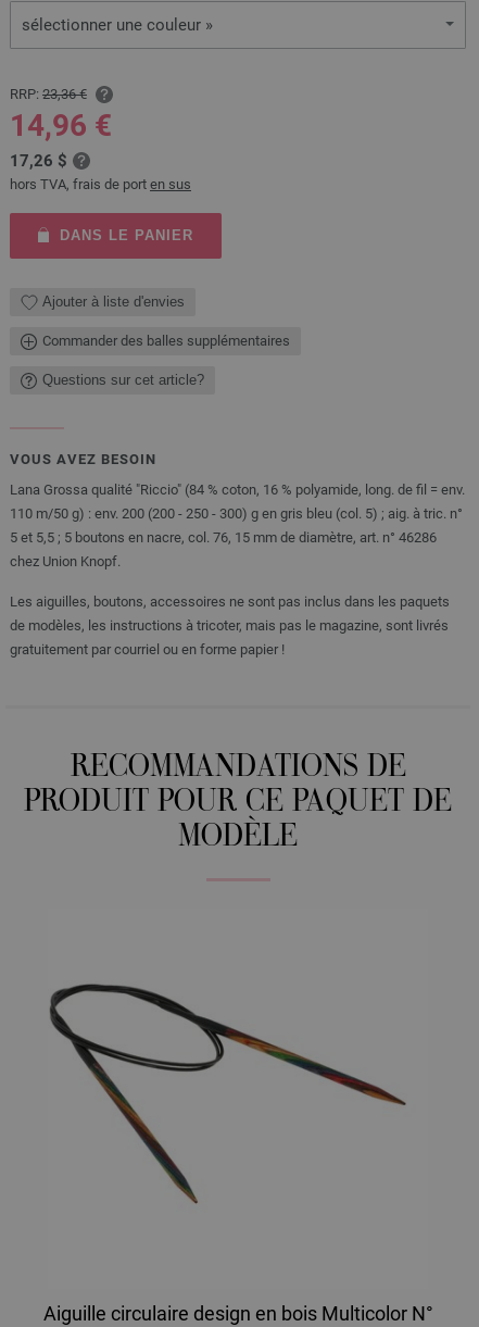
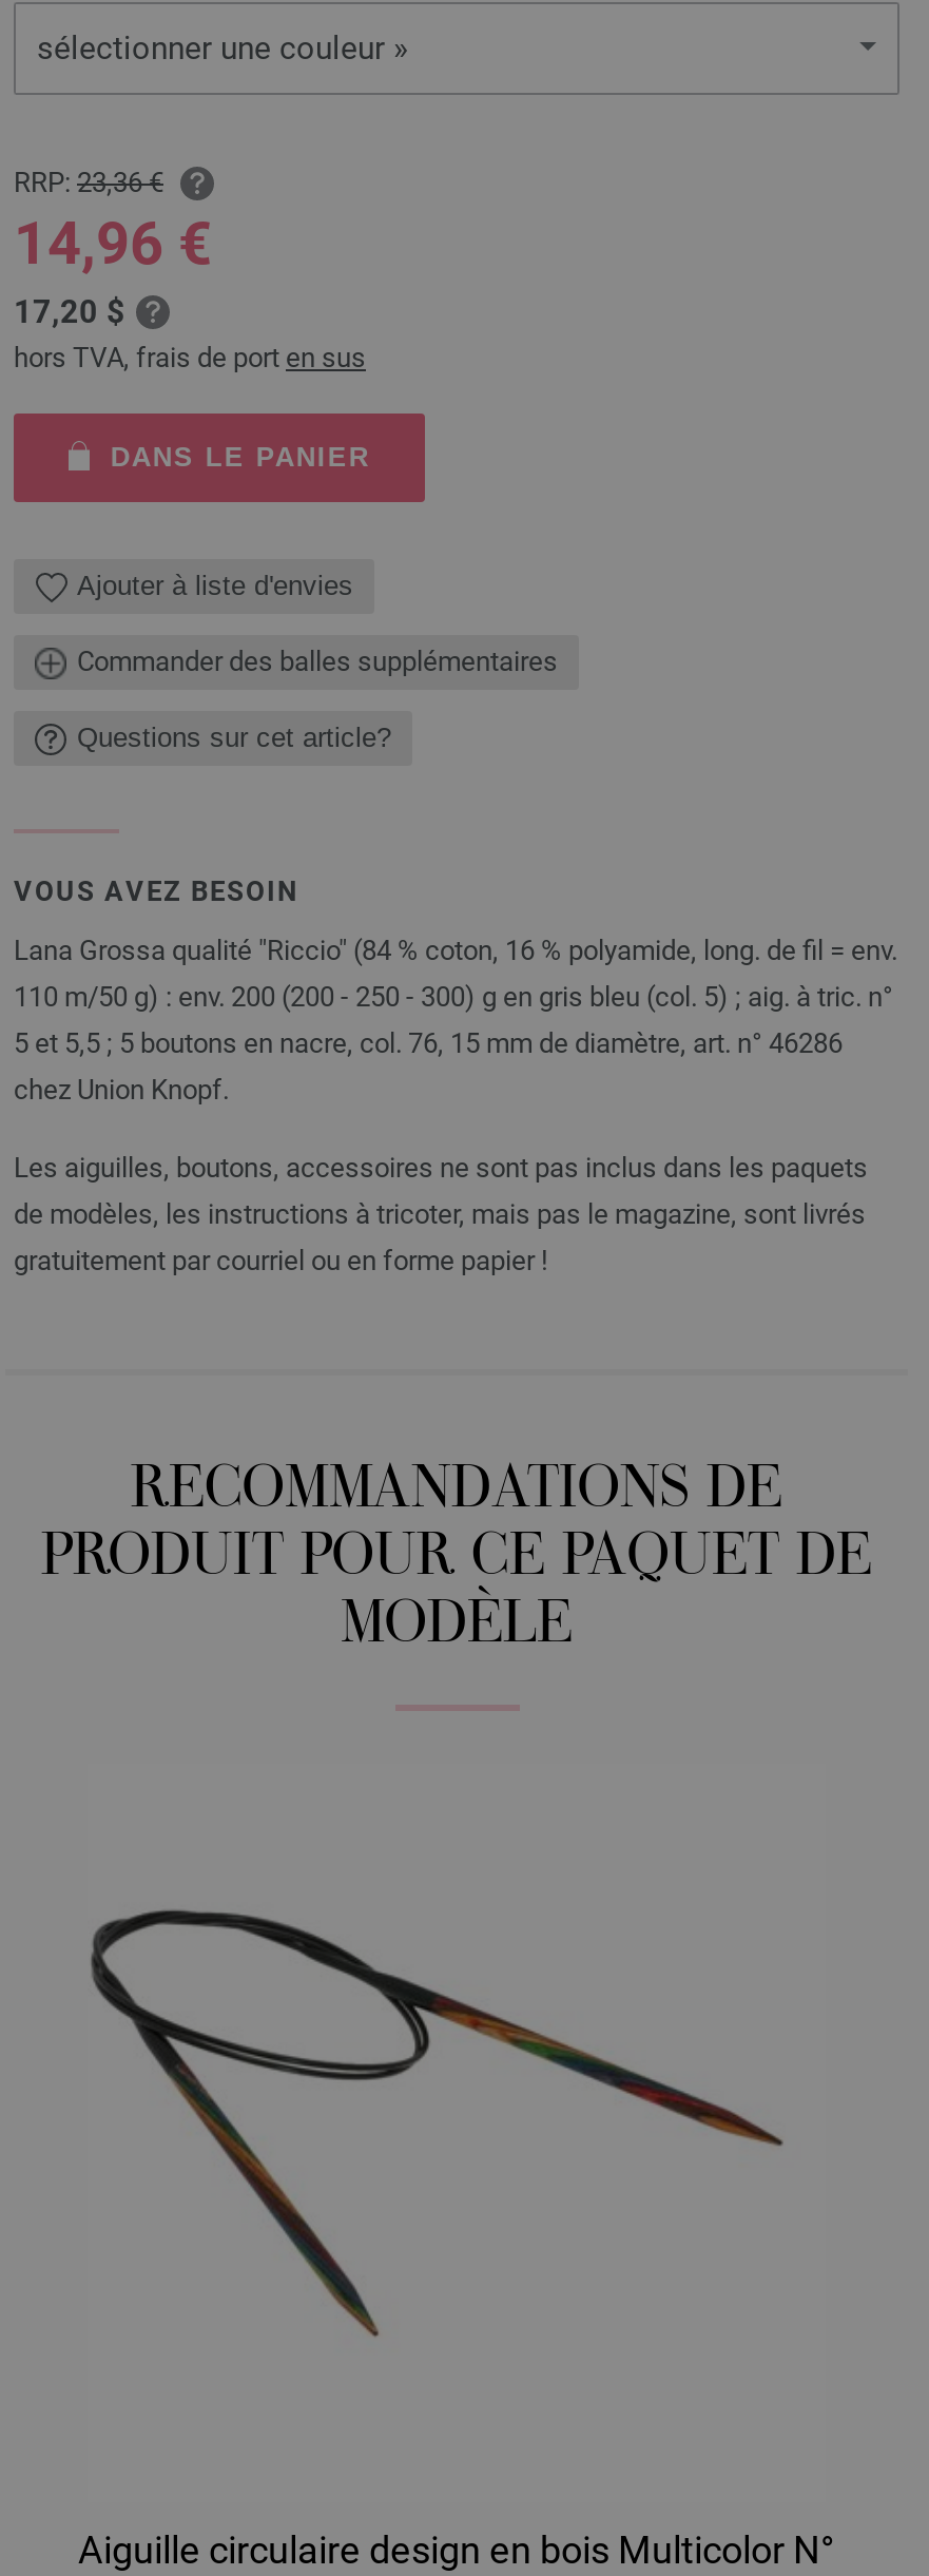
[10,151,67,170] 17,26 $ -> [14,292,125,330] 17,20 $

